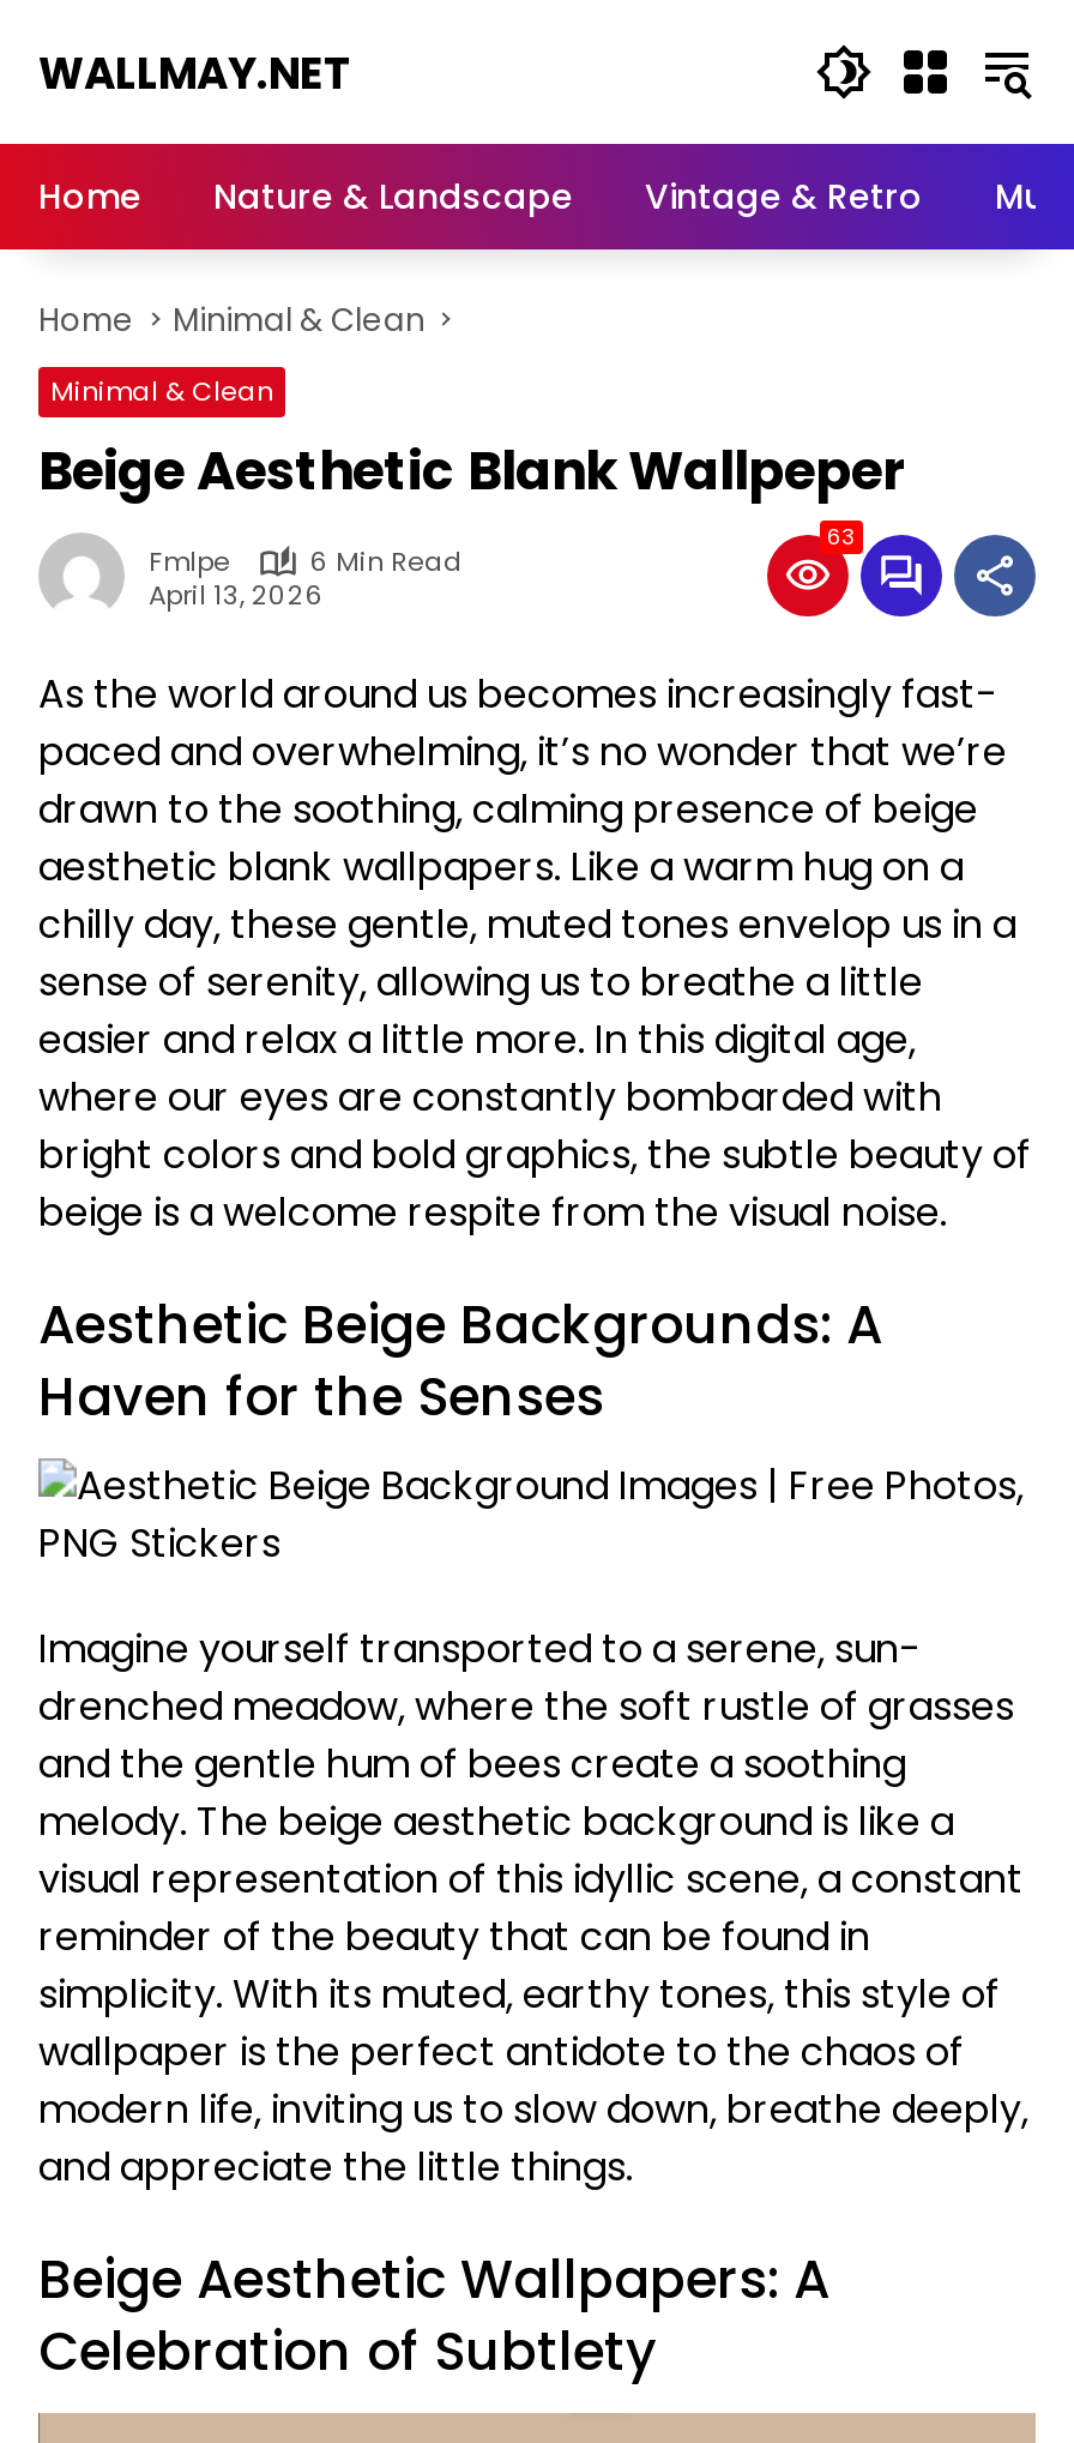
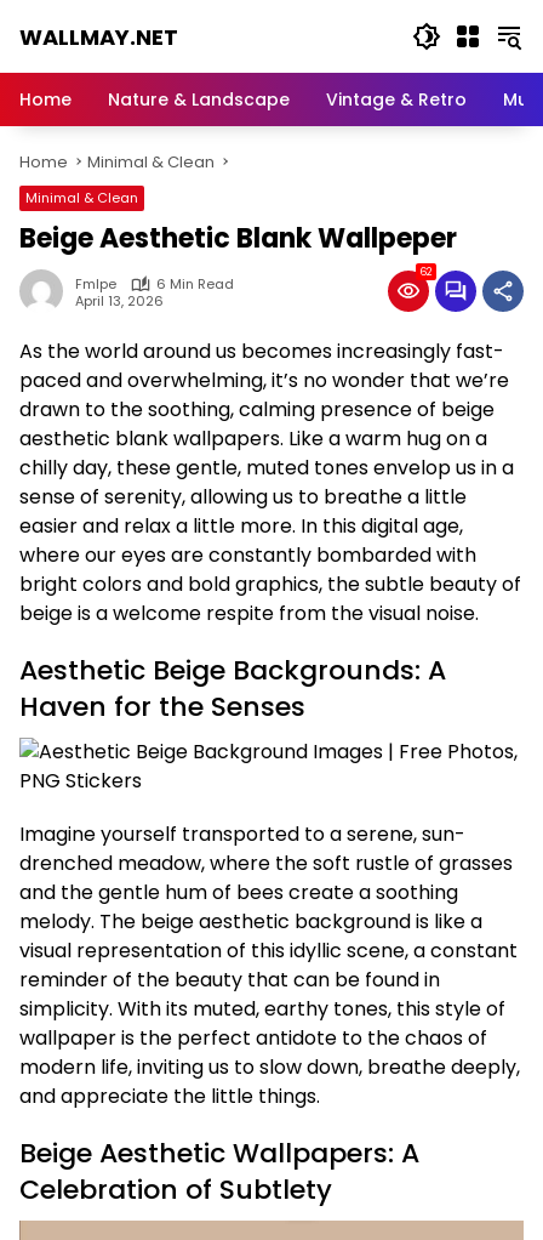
[827,523,856,552] 63 -> [419,265,433,279] 62

